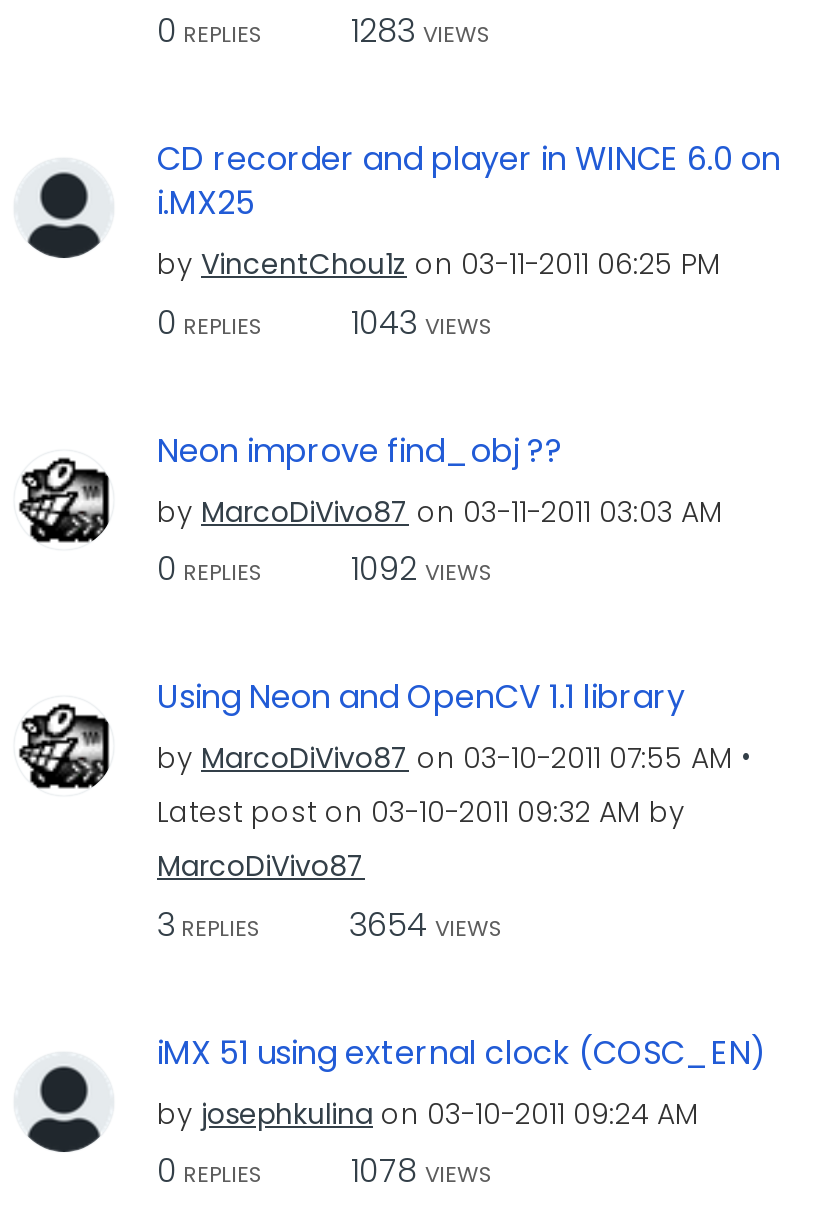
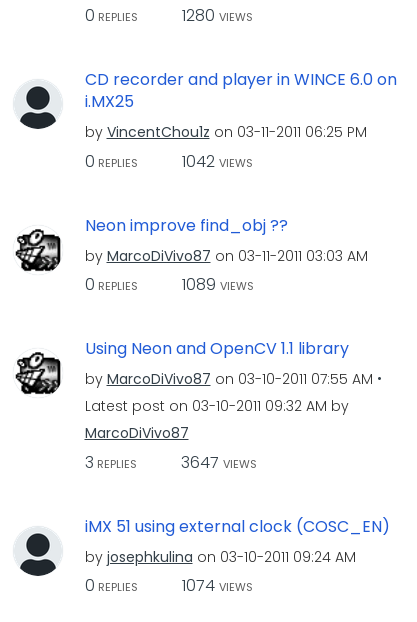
[351,8,491,54] 1283 VIEWS -> [181,4,252,27] 1280 VIEWS
[351,299,493,345] 1043 VIEWS -> [181,149,252,172] 1042 VIEWS
[351,546,493,592] 1092 VIEWS -> [181,273,253,296] 1089 VIEWS
[157,901,503,947] 3 REPLIES 3654 VIEWS -> [84,450,256,473] 3 REPLIES 3647 VIEWS
[351,1148,493,1194] 1078 VIEWS -> [181,574,252,597] 1074 VIEWS

